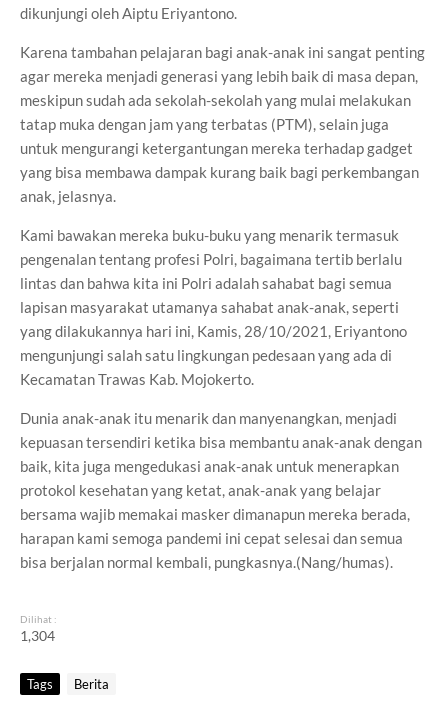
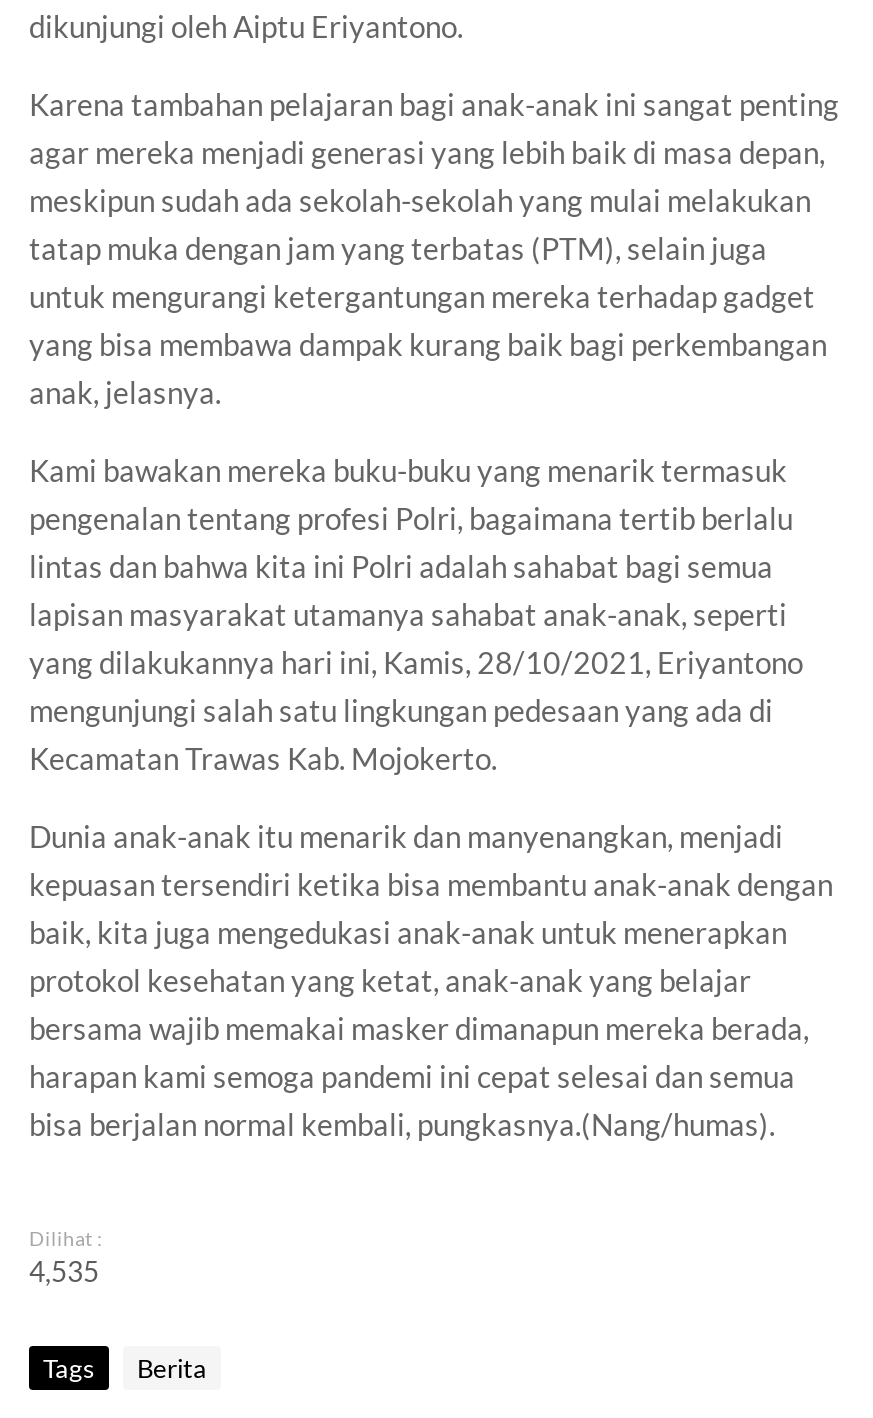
[20,627,55,644] 1,304 -> [29,1253,99,1287] 4,535

